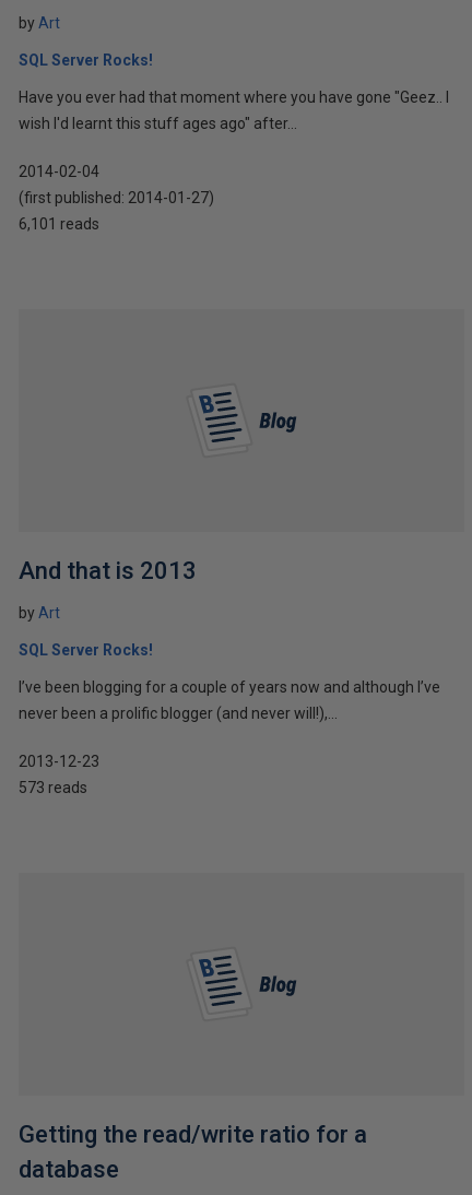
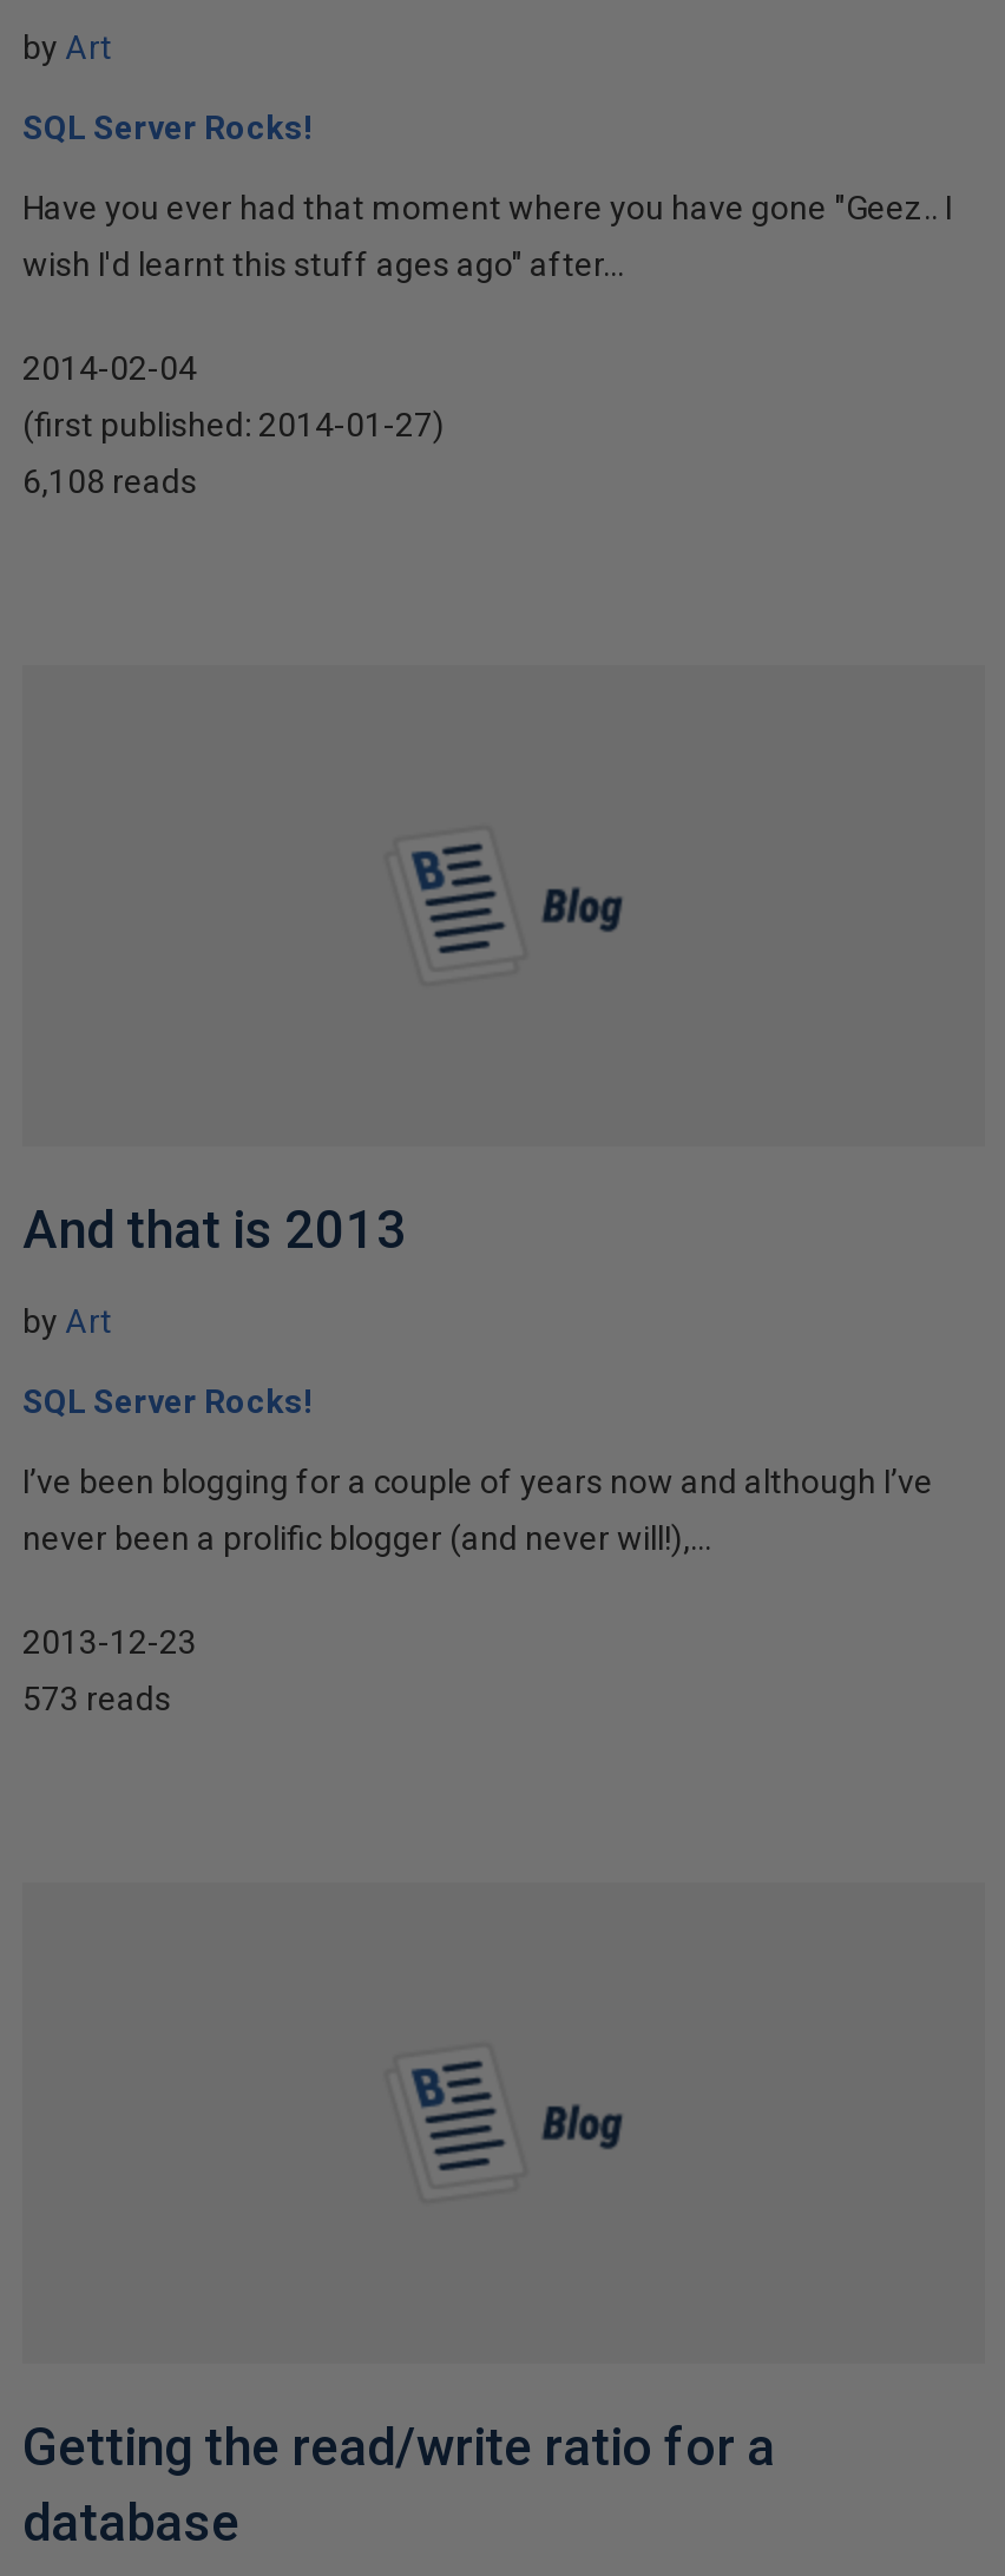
[19,215,99,233] 6,101 reads -> [22,462,197,500] 6,108 reads

